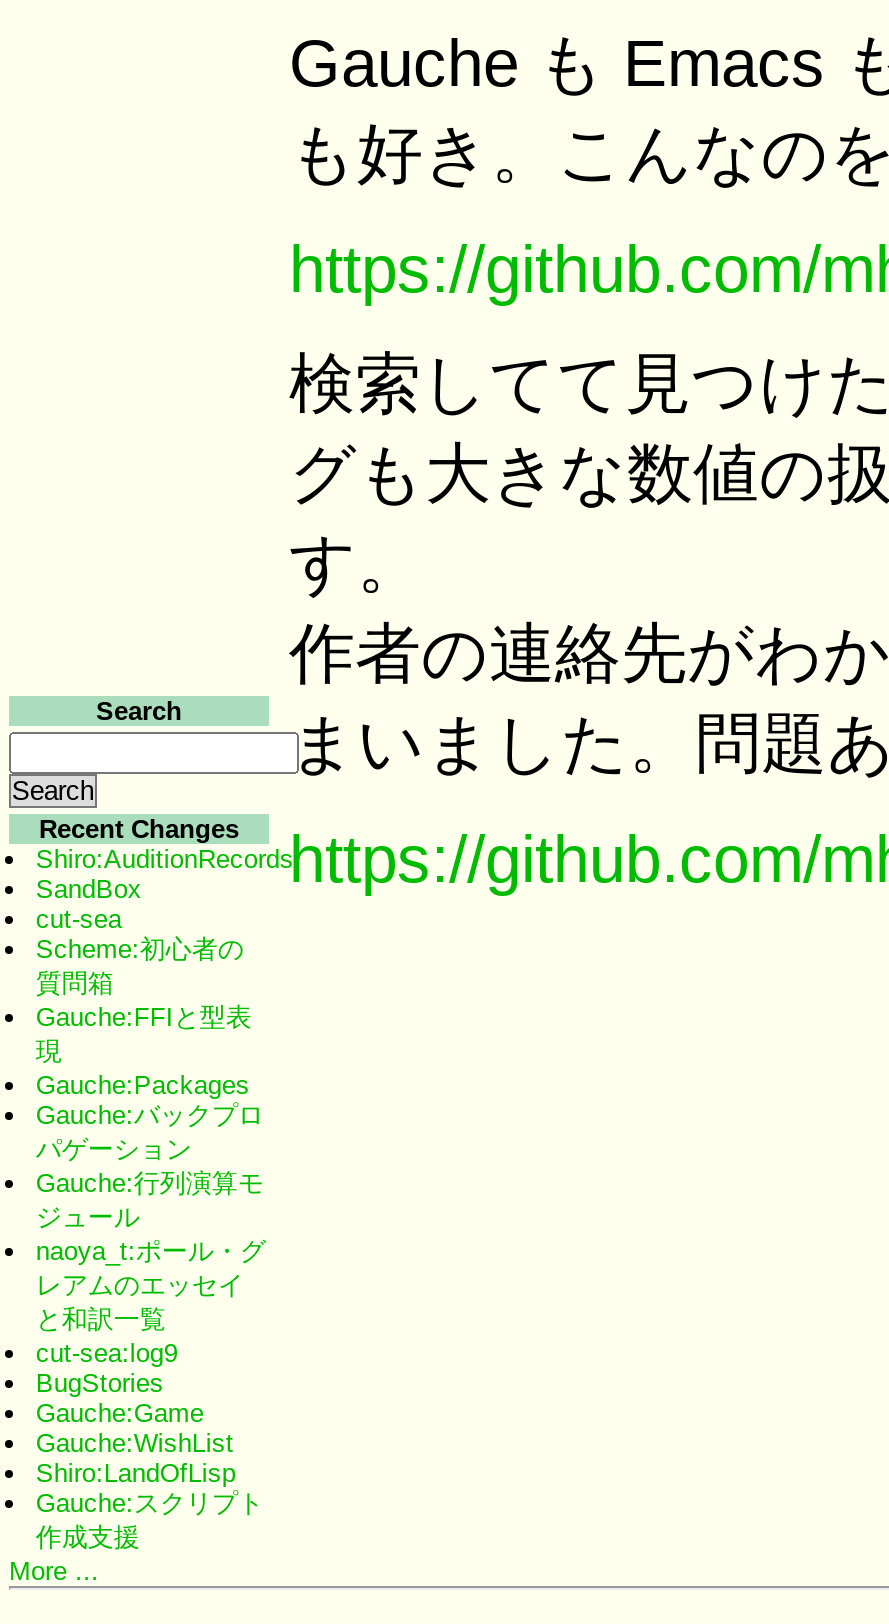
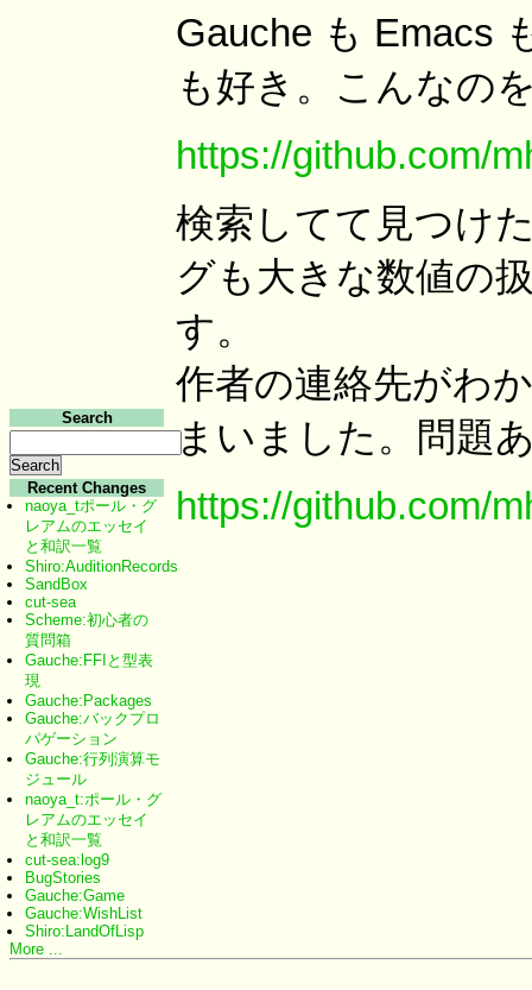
moved [36,844,294,1488] -> [25,557,178,940]: Shiro:AuditionRecords | SandBox | cut-sea | ... | Gauche:WishList | Shiro:LandOfLisp
none -> [25,497,157,555] naoya_tポール・グ | レアムのエッセイ | と和訳一覧
[36,1488,264,1552] Gauche:スクリプト | 作成支援 -> none

